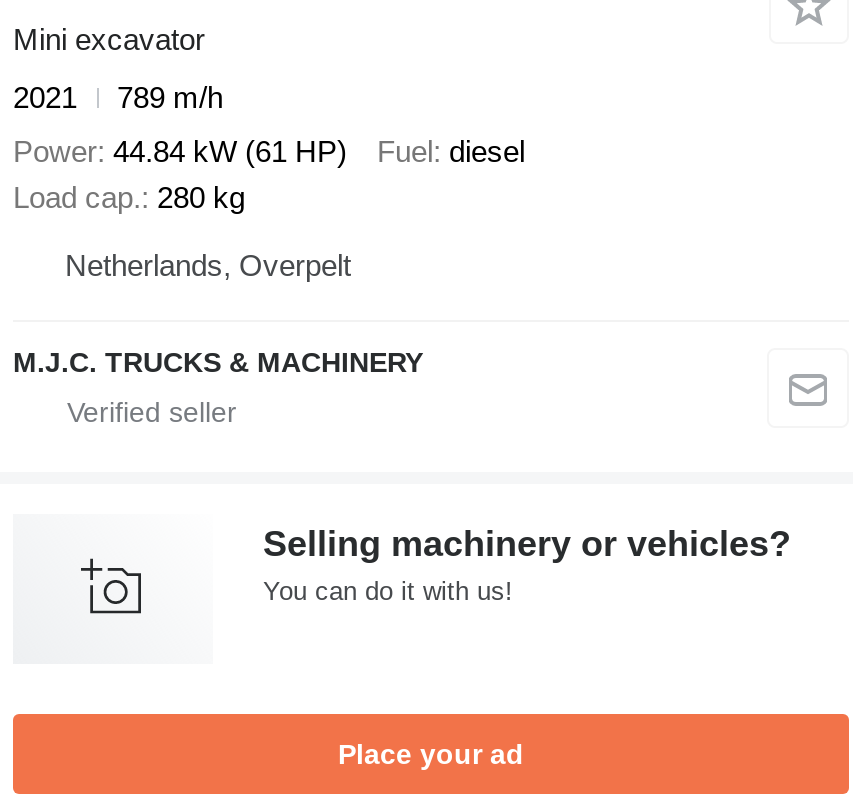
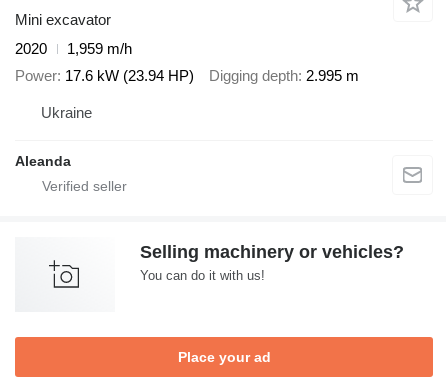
[13,80,223,114] 2021 | 789 m/h -> [15,40,132,57] 2020 | 1,959 m/h
[13,133,525,213] Power 44.84 kW (61 HP) | Fuel diesel | Load cap. 280 kg -> [15,67,359,84] Power 17.6 kW (23.94 HP) | Digging depth 2.995 m
[65,247,351,281] Netherlands, Overpelt -> [41,104,92,121] Ukraine
[13,345,423,377] M.J.C. TRUCKS & MACHINERY -> [15,153,71,169] Aleanda

